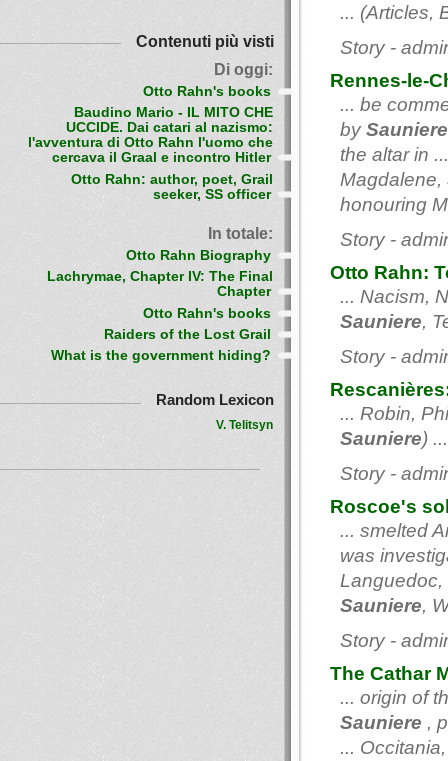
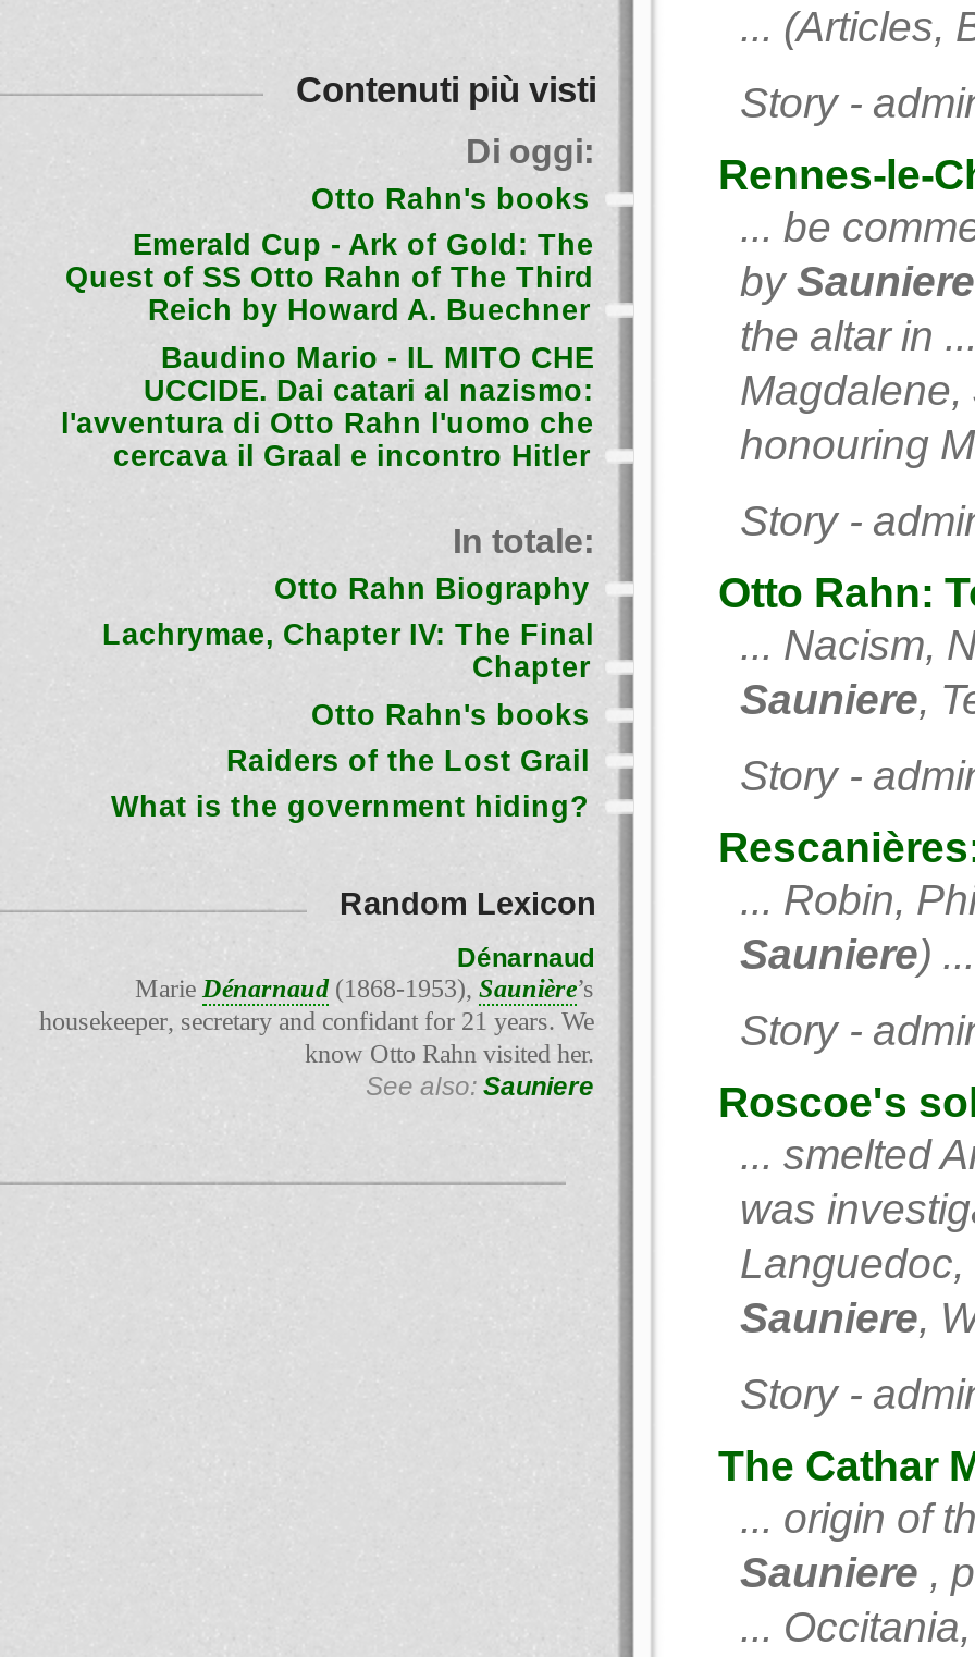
moved [28,105,273,165] -> [61,341,594,472]: Baudino Mario - IL MITO CHE | UCCIDE. Dai catari al nazismo: | l'avventura di Otto Rahn l'uomo che | cercava il Graal e incontro Hitler
none -> [65,229,594,327] Emerald Cup - Ark of Gold: The | Quest of SS Otto Rahn of The Third | Reich by Howard A. Buechner
[71,172,273,202] Otto Rahn: author, poet, Grail | seeker, SS officer -> none
[216,418,273,432] V. Telitsyn -> [39,943,594,1102] Dénarnaud | Marie Dénarnaud (1868-1953), Saunière’s | housekeeper, secretary and confidant for 21 years. We | know Otto Rahn visited her. | See also: Sauniere

